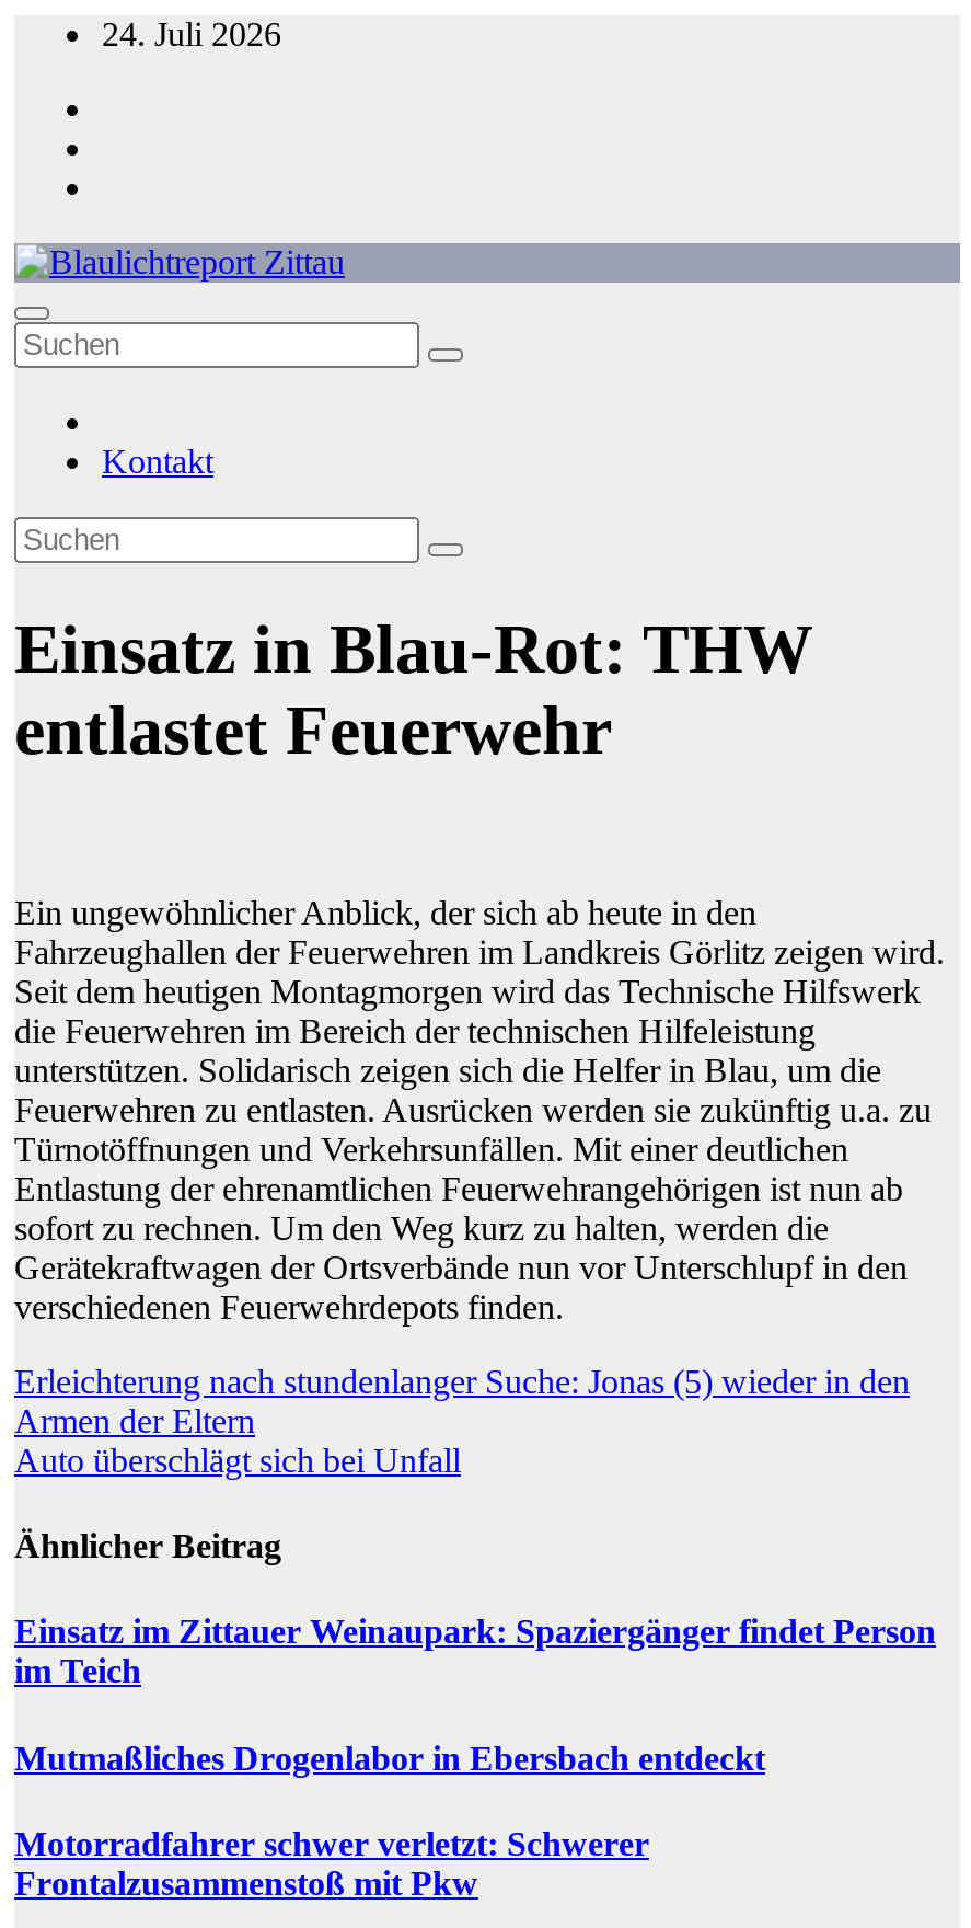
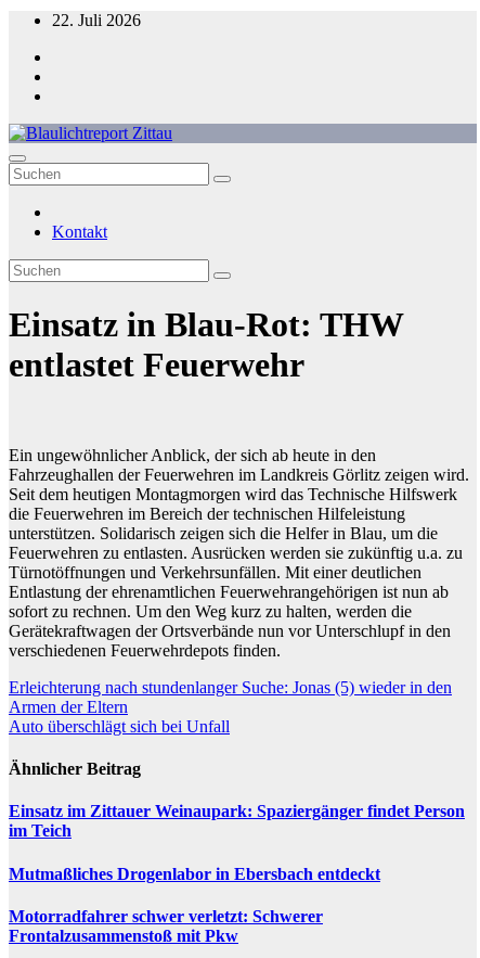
[102,15,281,53] 24. Juli 2026 -> [52,11,141,29] 22. Juli 2026

